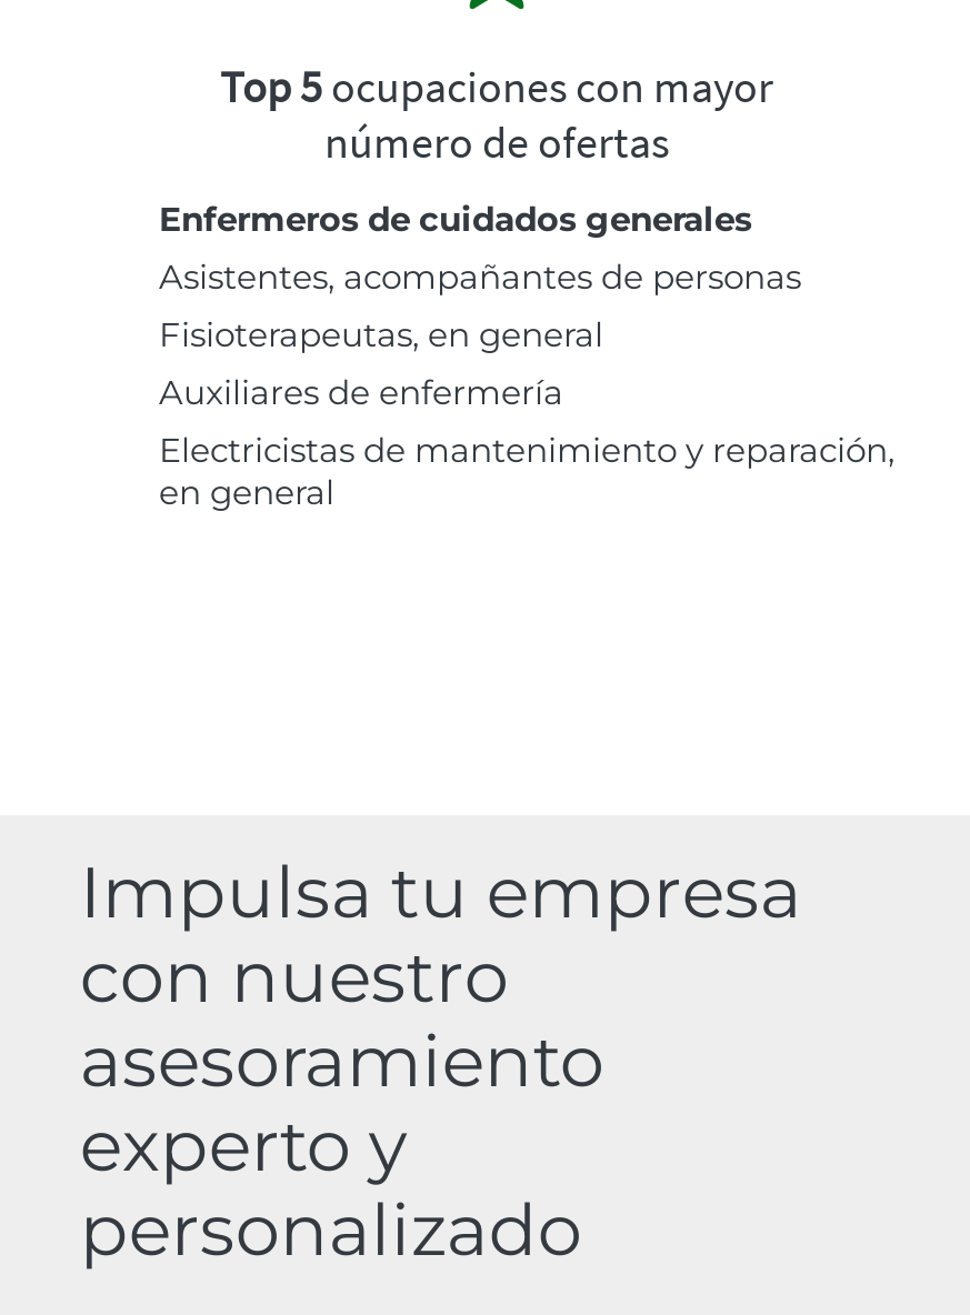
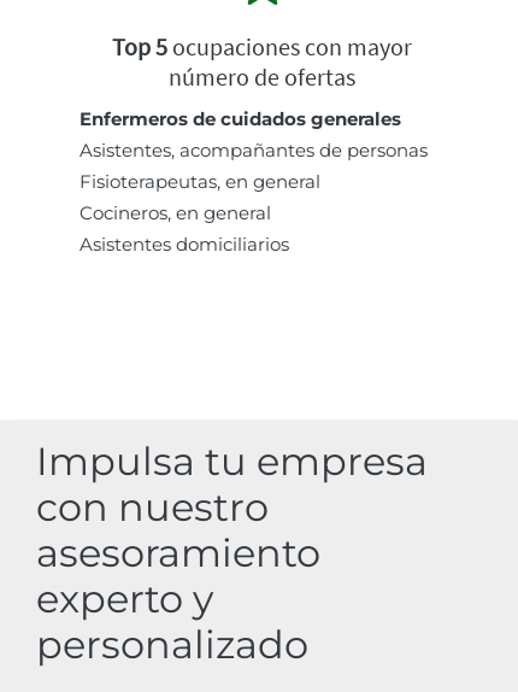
[159,371,894,514] Auxiliares de enfermería | Electricistas de mantenimiento y reparación, | en general -> [80,202,289,256] Cocineros, en general | Asistentes domiciliarios

